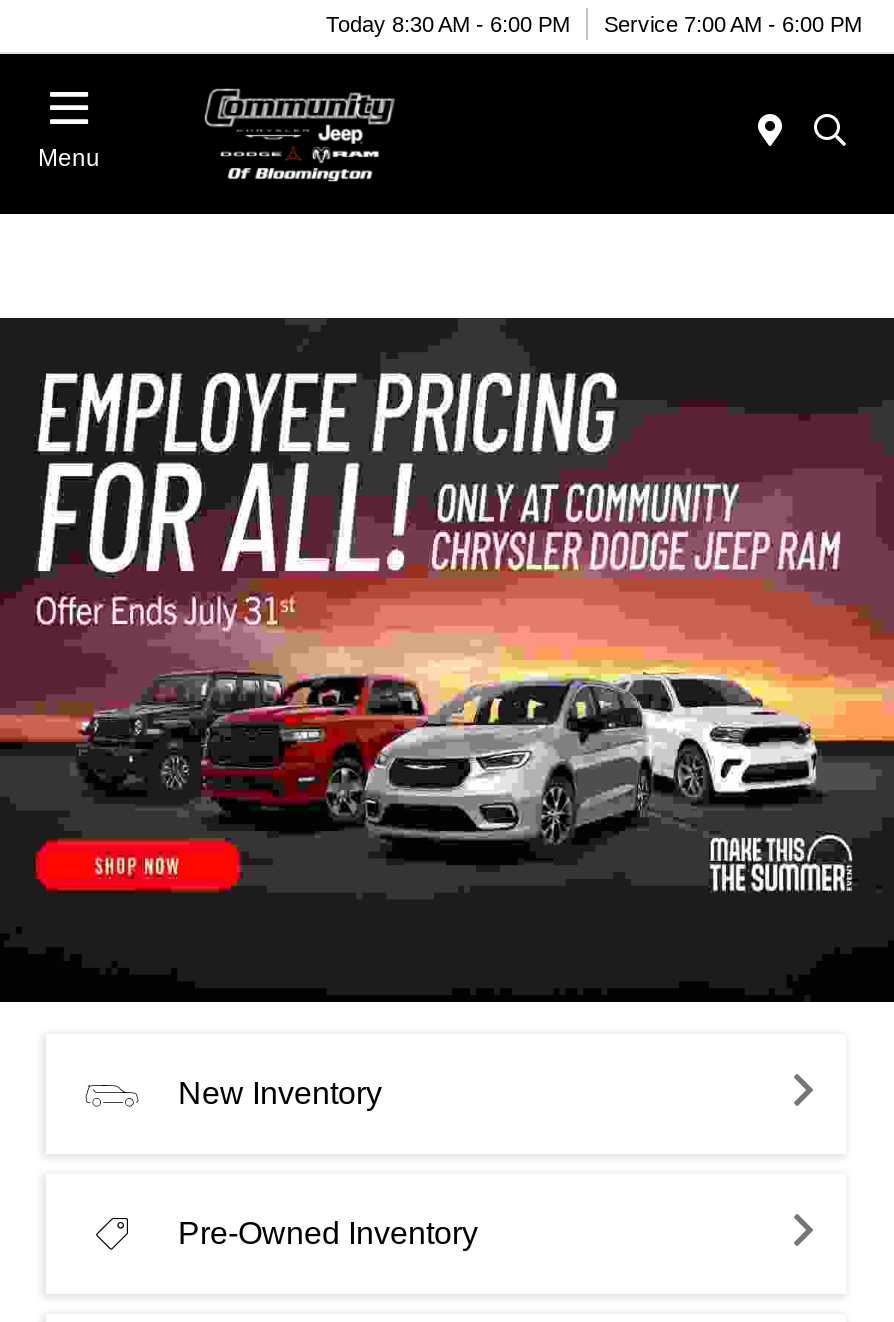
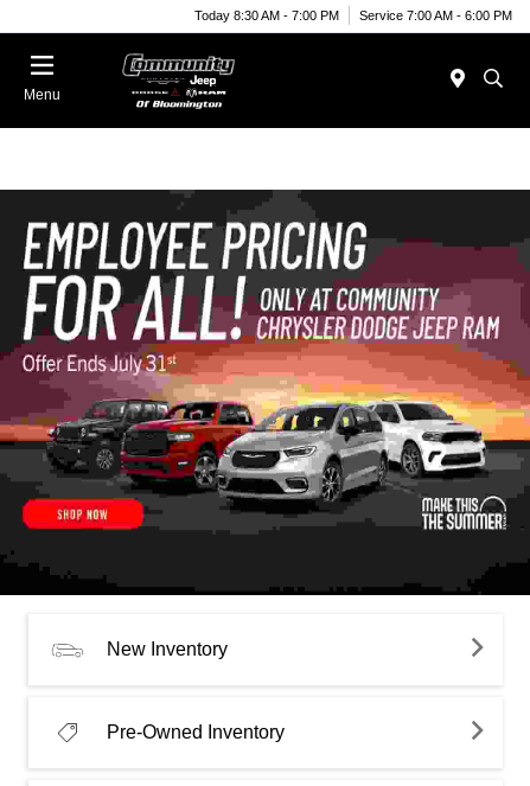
[326,11,862,35] Today 8:30 AM - 6:00 PM Service 7:00 AM - 6:00 PM -> [194,8,512,22] Today 8:30 AM - 7:00 PM Service 7:00 AM - 6:00 PM

